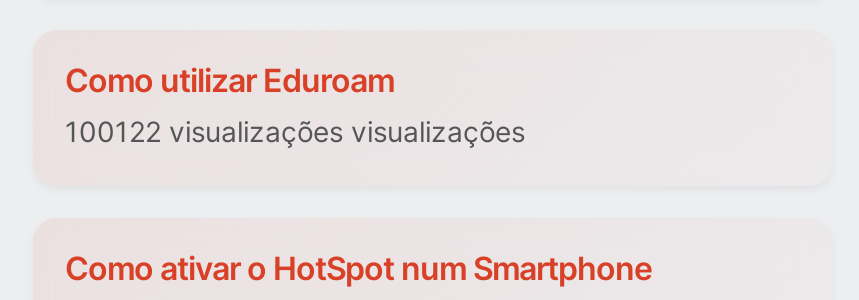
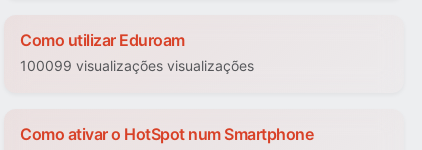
[65,115,525,149] 100122 visualizações visualizações -> [20,57,254,74] 100099 visualizações visualizações

